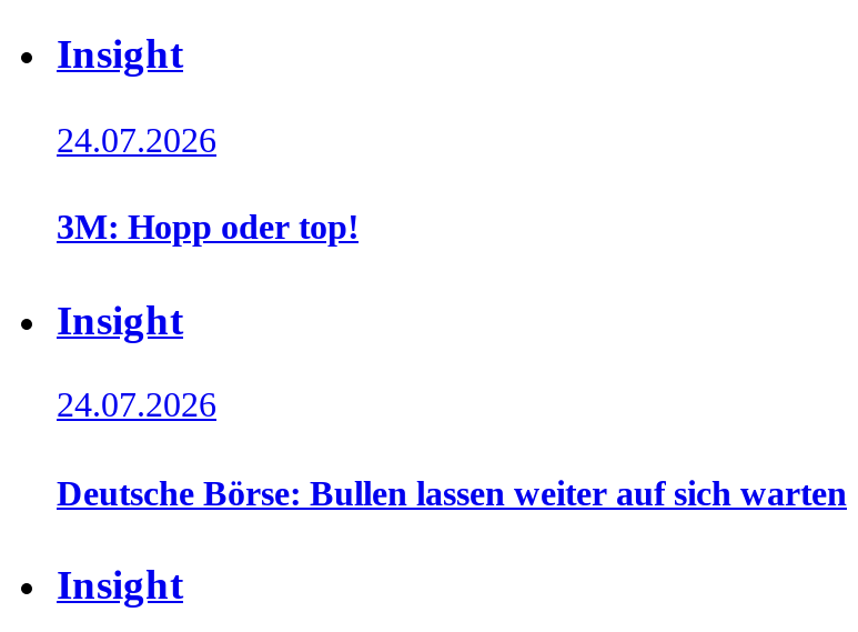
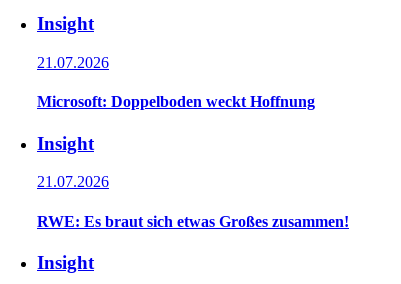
[57,121,216,159] 24.07.2026 -> [37,54,109,71] 21.07.2026
[57,208,359,246] 3M: Hopp oder top! -> [37,93,315,110] Microsoft: Doppelboden weckt Hoffnung
[57,386,216,424] 24.07.2026 -> [37,173,109,190] 21.07.2026
[57,473,847,511] Deutsche Börse: Bullen lassen weiter auf sich warten -> [37,213,349,230] RWE: Es braut sich etwas Großes zusammen!

